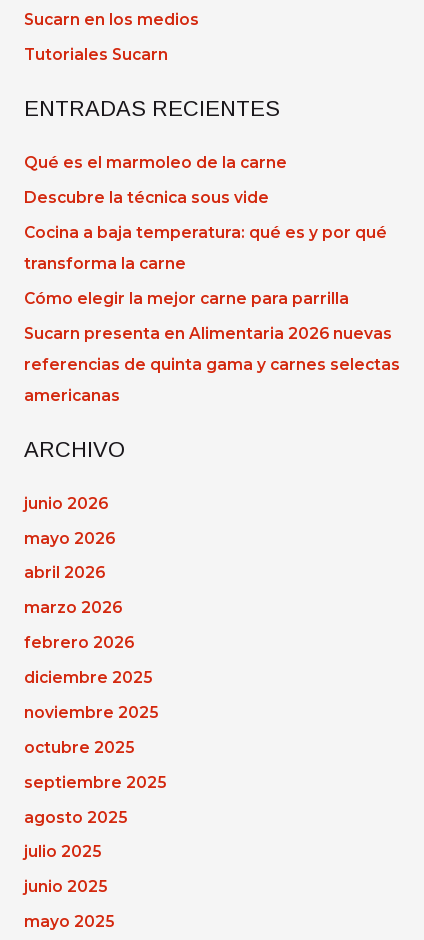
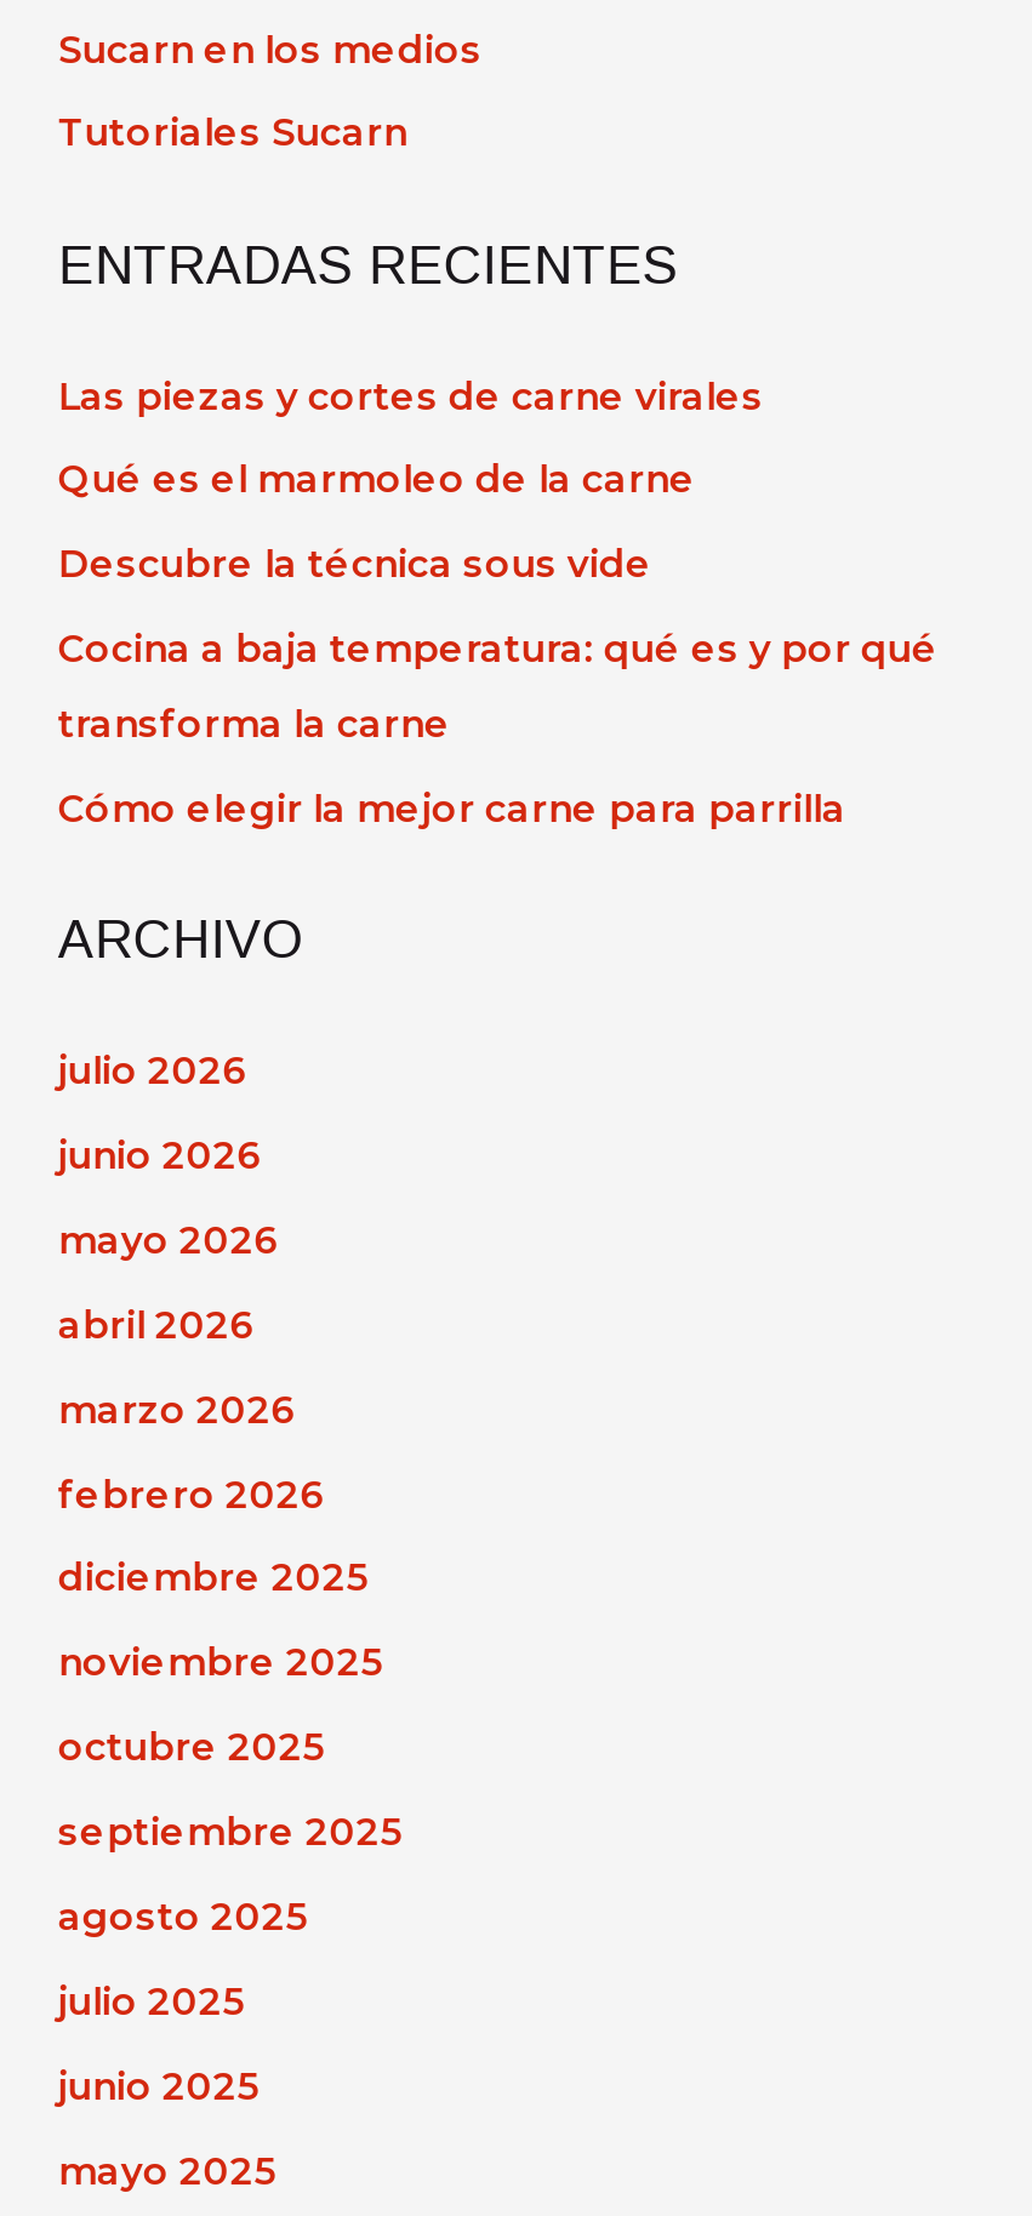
none -> [58,372,764,418] Las piezas y cortes de carne virales
moved [24,153,387,308] -> [58,457,938,832]: Qué es el marmoleo de la carne | Descubre la técnica sous vide | Cocina a baja temperatura: qué es y por qué | transforma la carne | Cómo elegir la mejor carne para parrilla
[24,323,400,404] Sucarn presenta en Alimentaria 2026 nuevas | referencias de quinta gama y carnes selectas | americanas -> none
moved [24,437,125,462] -> [58,910,303,971]: ARCHIVO
none -> [58,1048,247,1094] julio 2026

